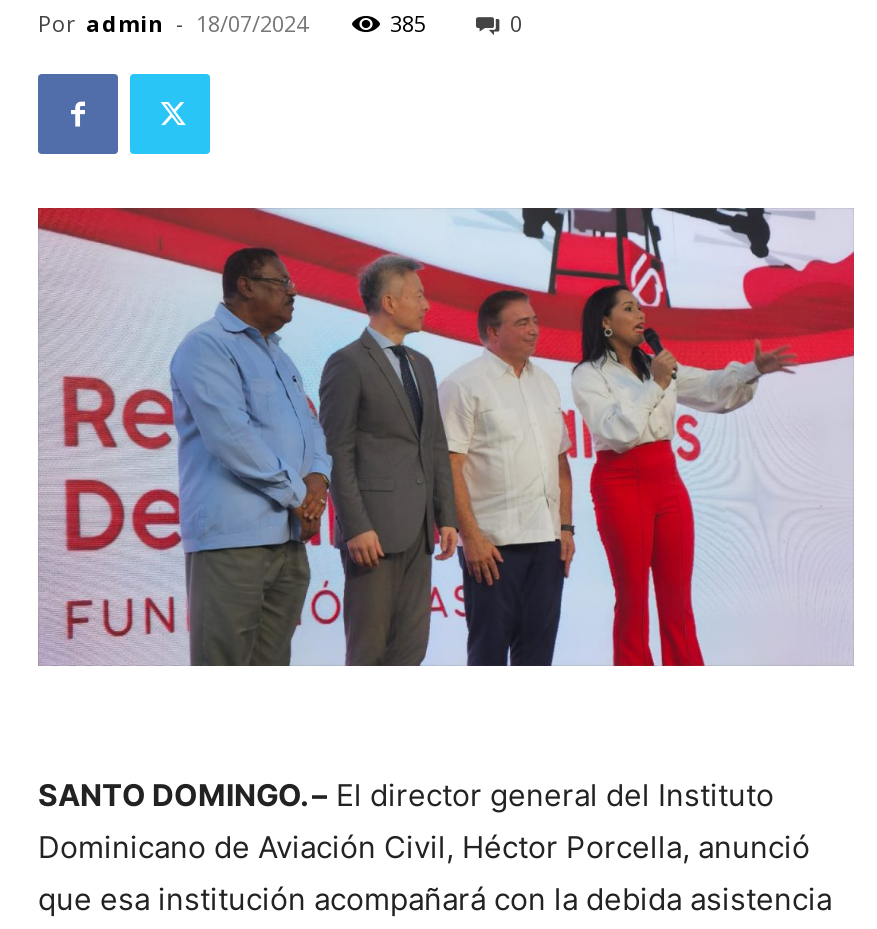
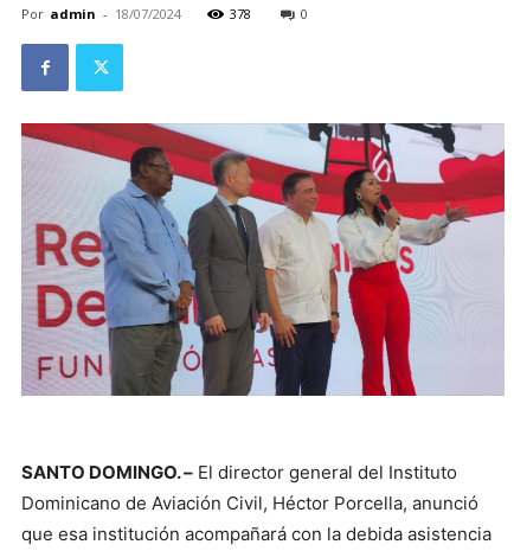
[390,8,426,38] 385 -> [230,5,251,23] 378

